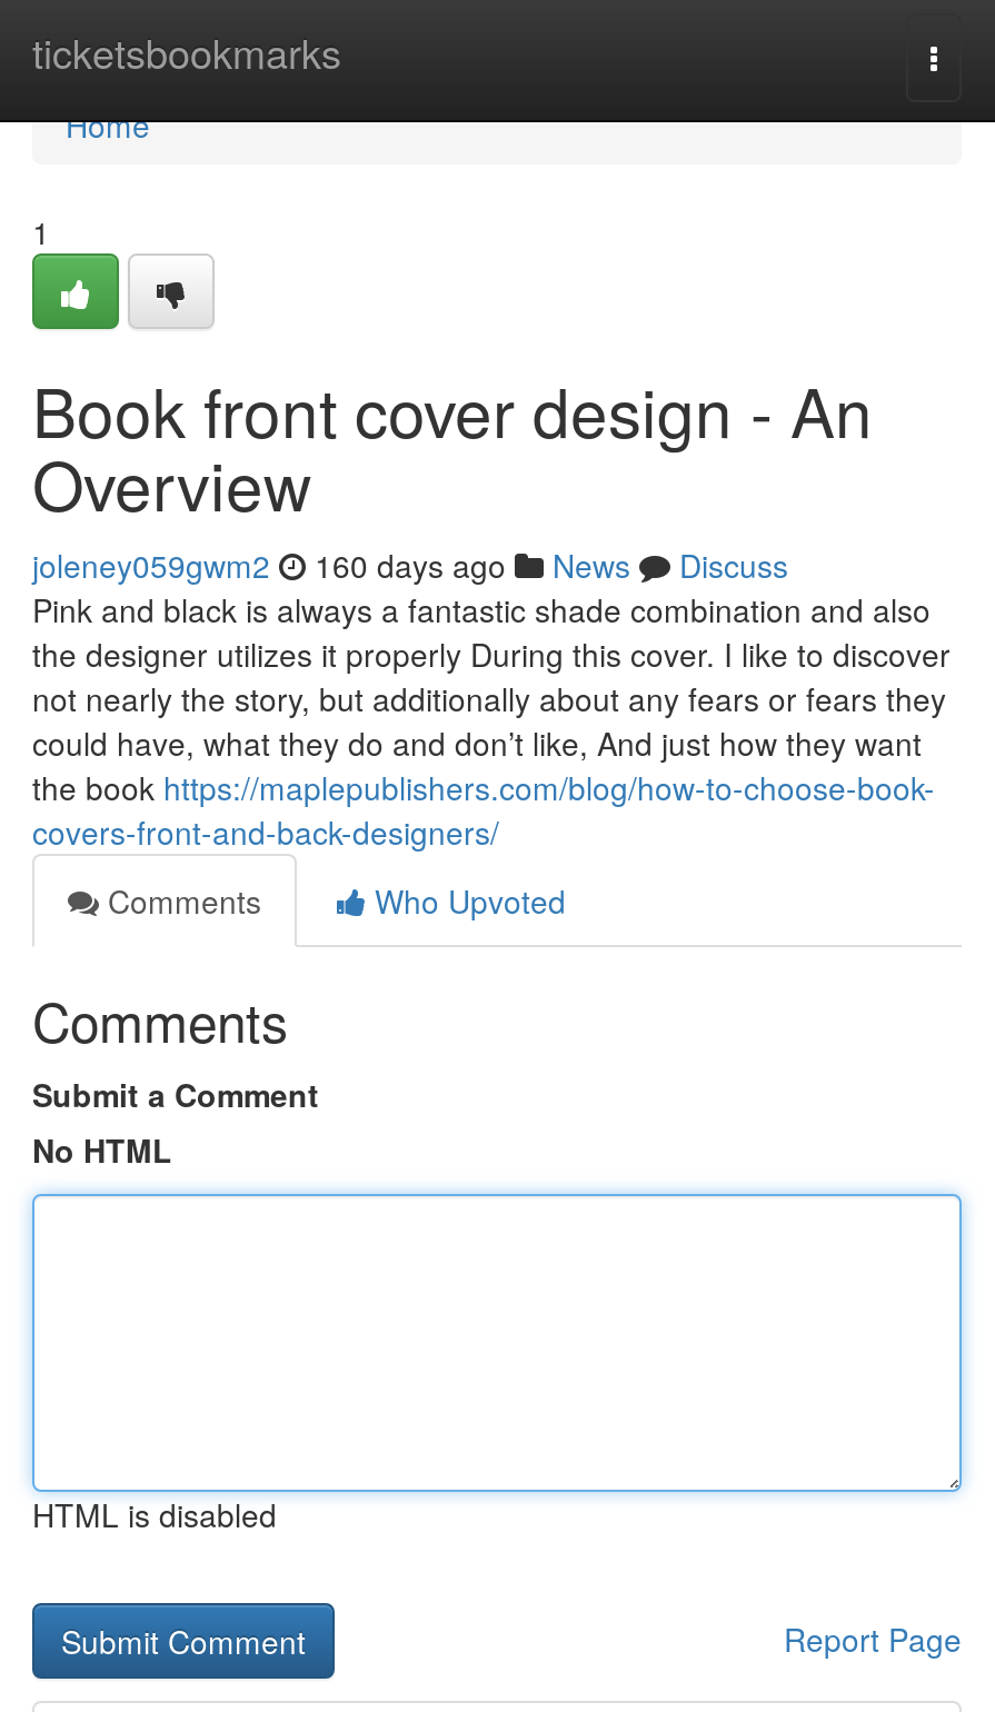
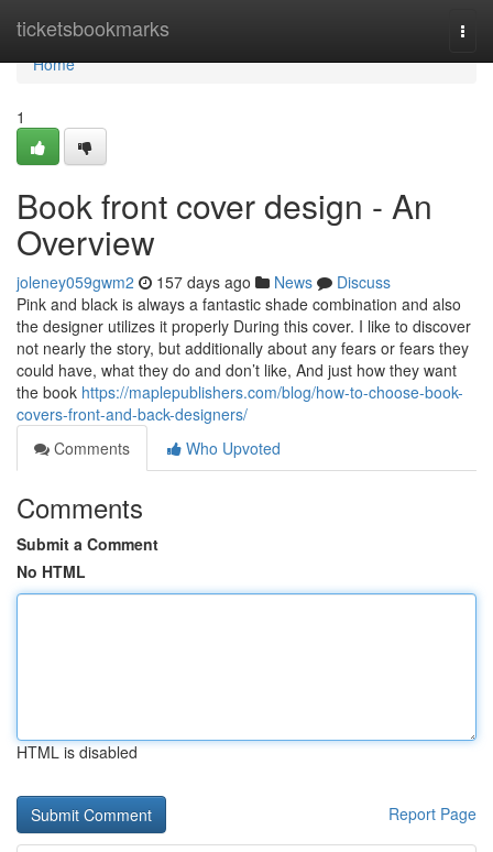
[32,543,788,587] joleney059gwm2 160 days ago News Discuss -> [17,271,391,293] joleney059gwm2 157 days ago News Discuss

